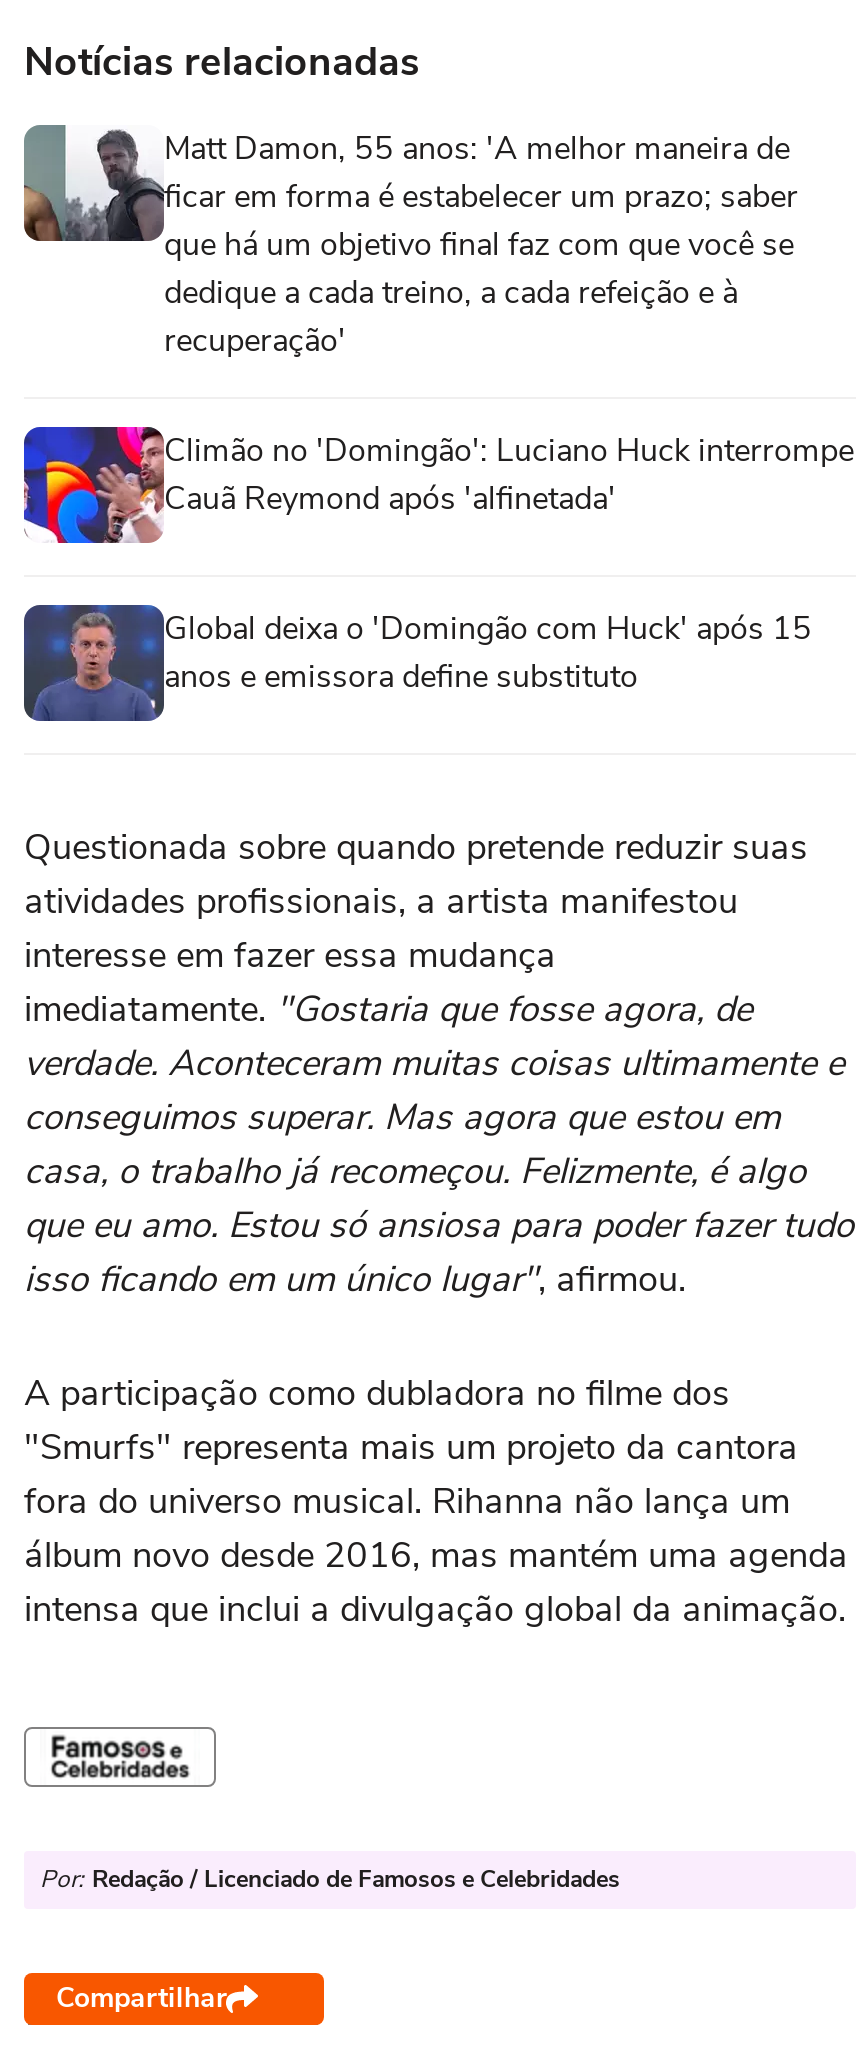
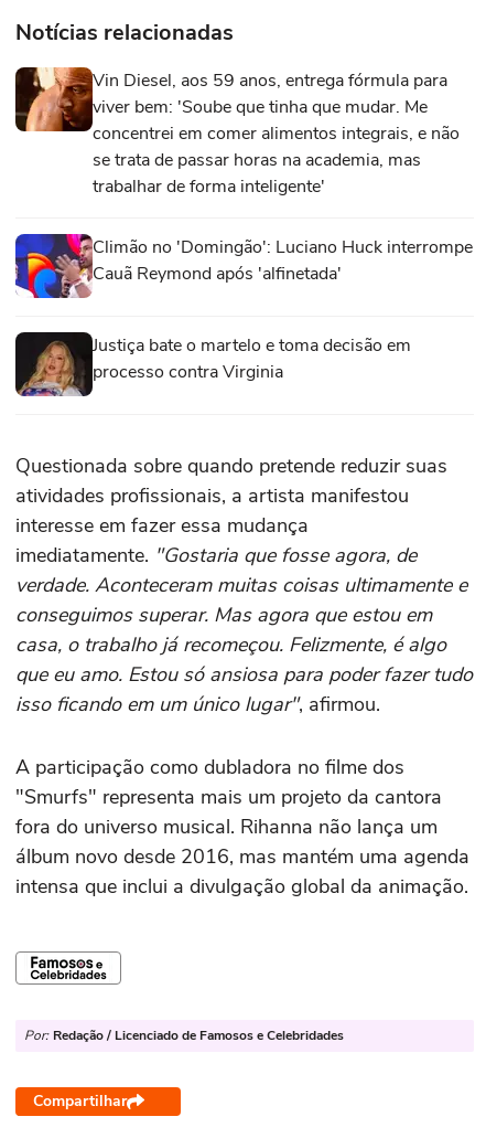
[22,126,798,364] [image] | Matt Damon, 55 anos: 'A melhor maneira de | ficar em forma é estabelecer um prazo; saber | que há um objetivo final faz com que você se | dedique a cada treino, a cada refeição e à | recuperação' -> [14,66,460,198] [image] | Vin Diesel, aos 59 anos, entrega fórmula para | viver bem: 'Soube que tinha que mudar. Me | concentrei em comer alimentos integrais, e não | se trata de passar horas na academia, mas | trabalhar de forma inteligente'
[22,604,812,722] [image] | Global deixa o 'Domingão com Huck' após 15 | anos e emissora define substituto -> [14,331,411,397] [image] | Justiça bate o martelo e toma decisão em | processo contra Virginia

